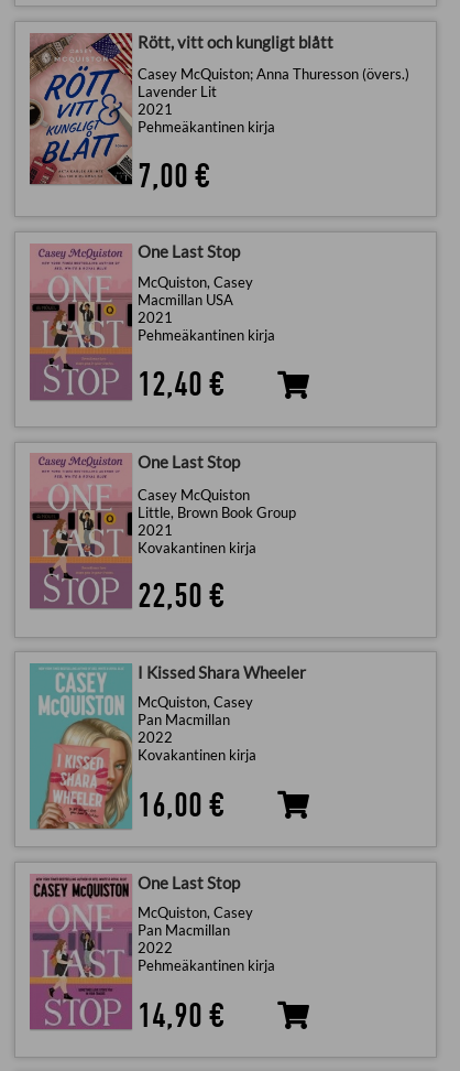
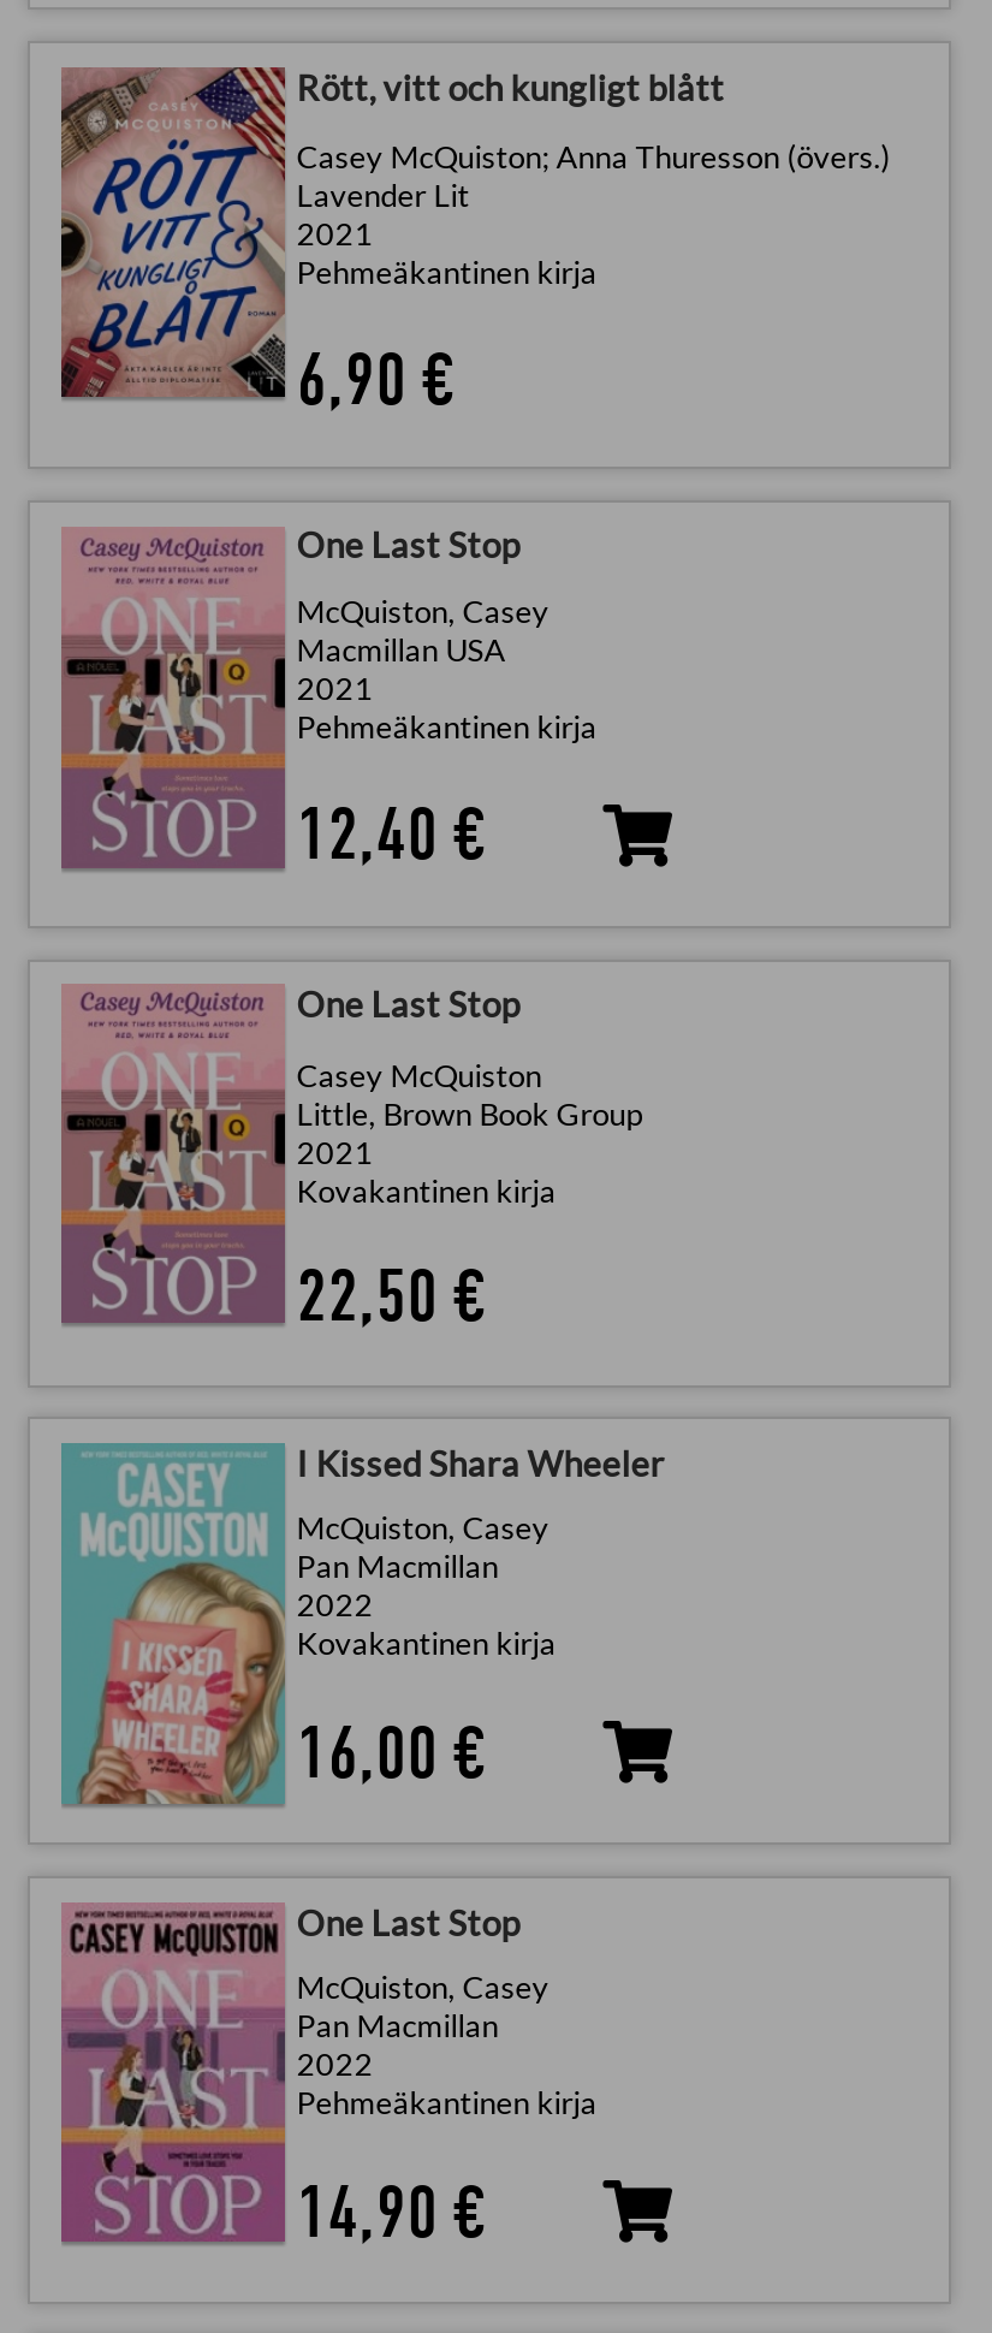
[137,156,210,196] 7,00 € -> [297,336,455,423] 6,90 €

